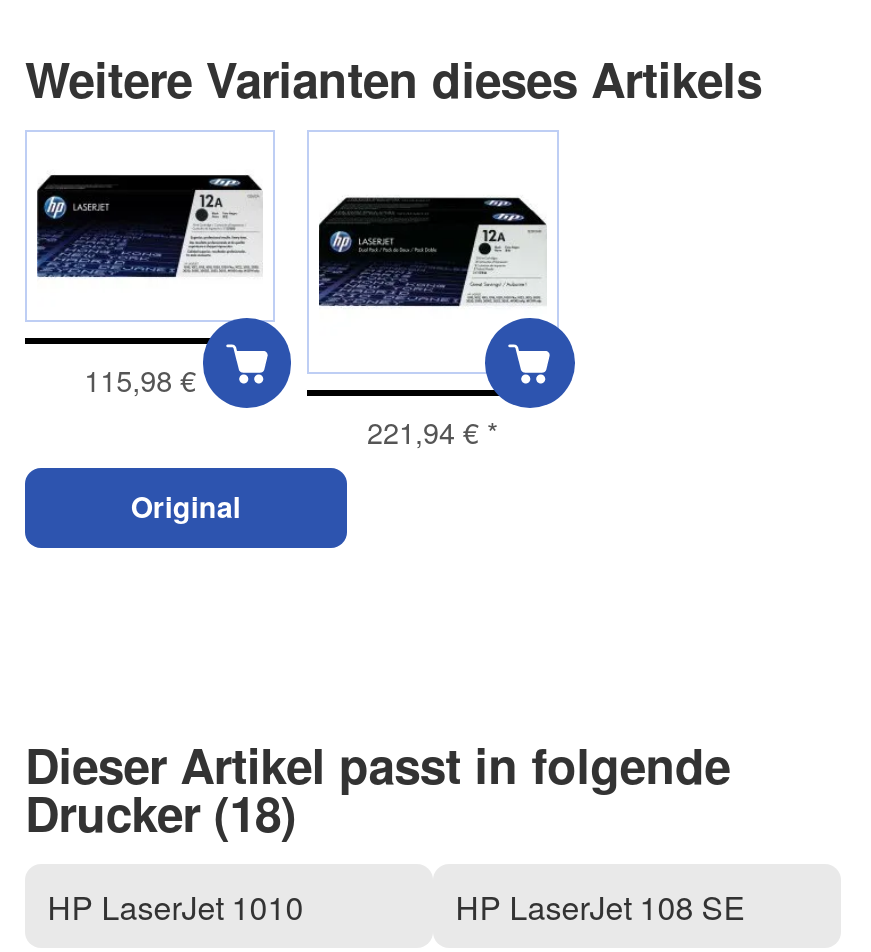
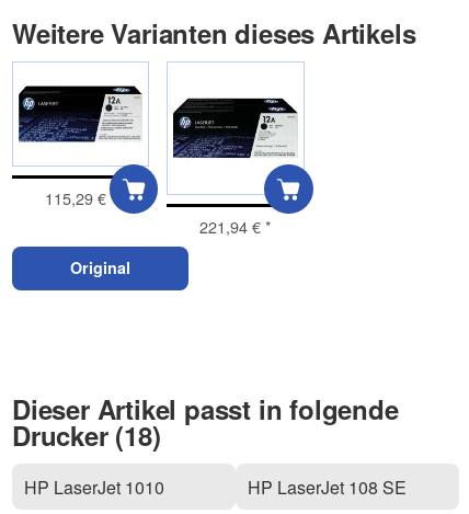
[84,357,216,399] 115,98 €* -> [45,186,117,209] 115,29 €*

